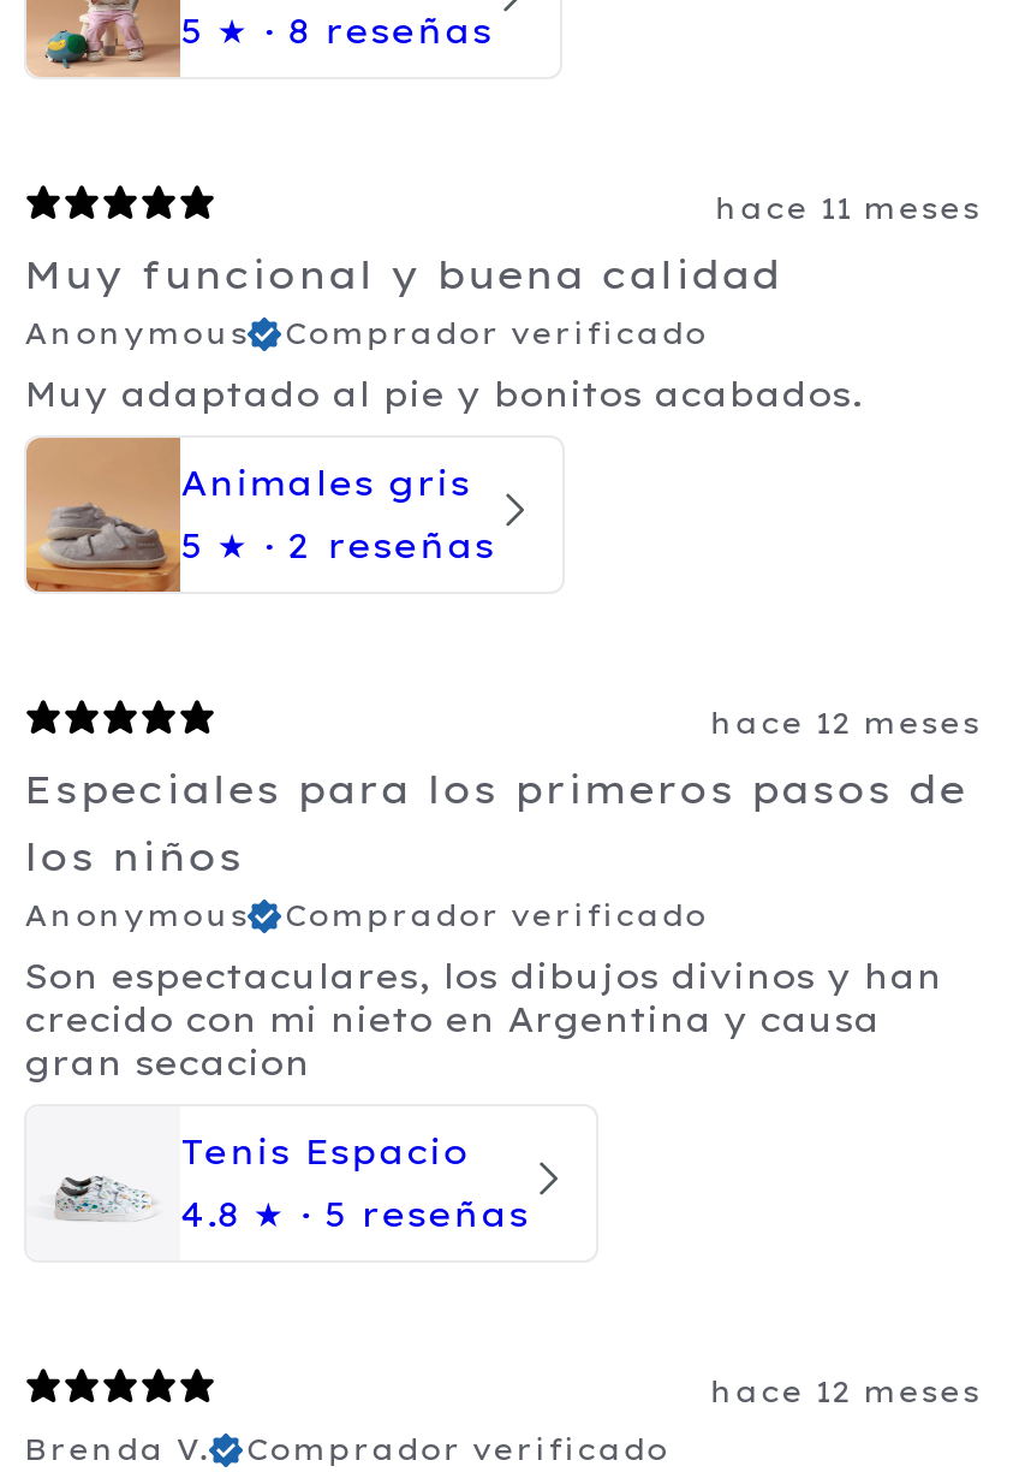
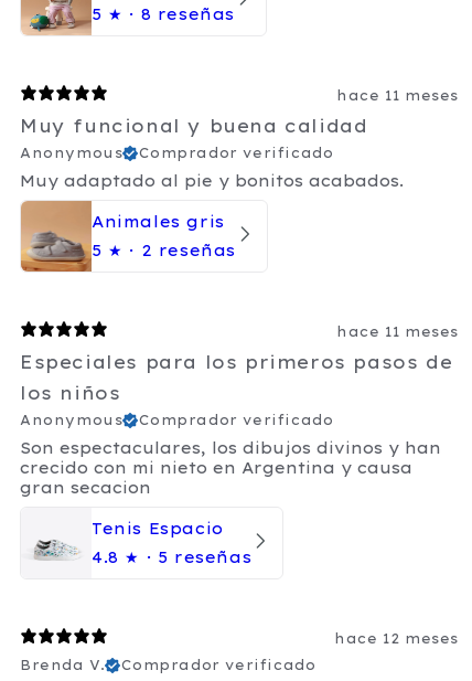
[709,705,981,742] hace 12 meses -> [337,324,459,340] hace 11 meses

